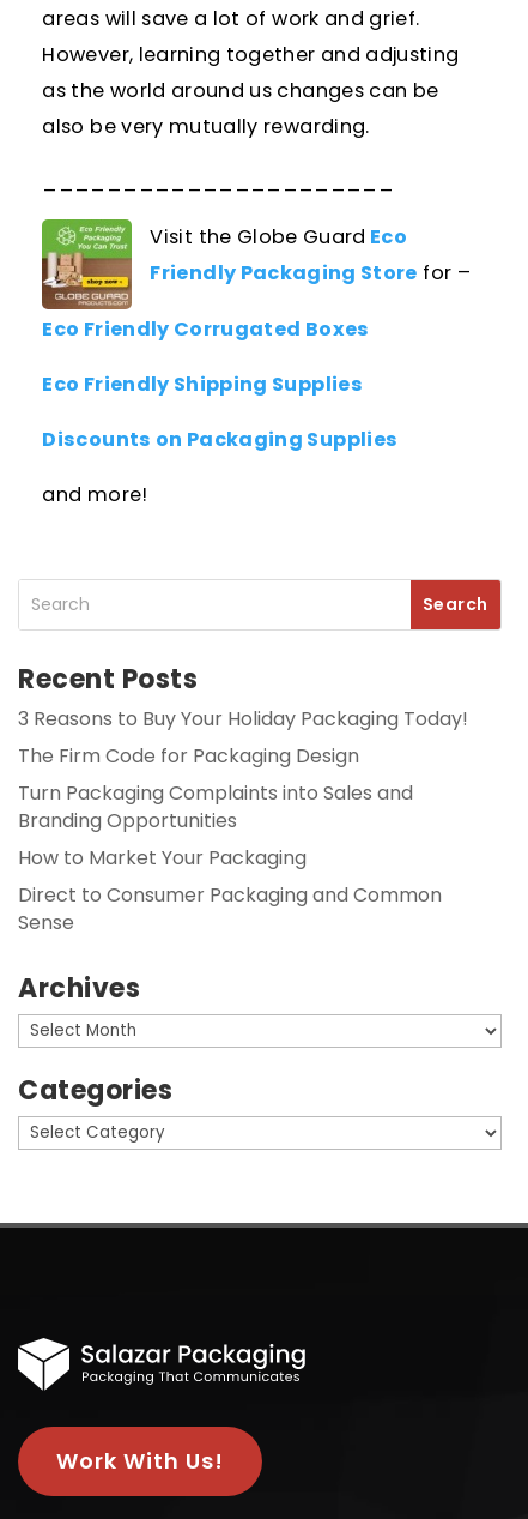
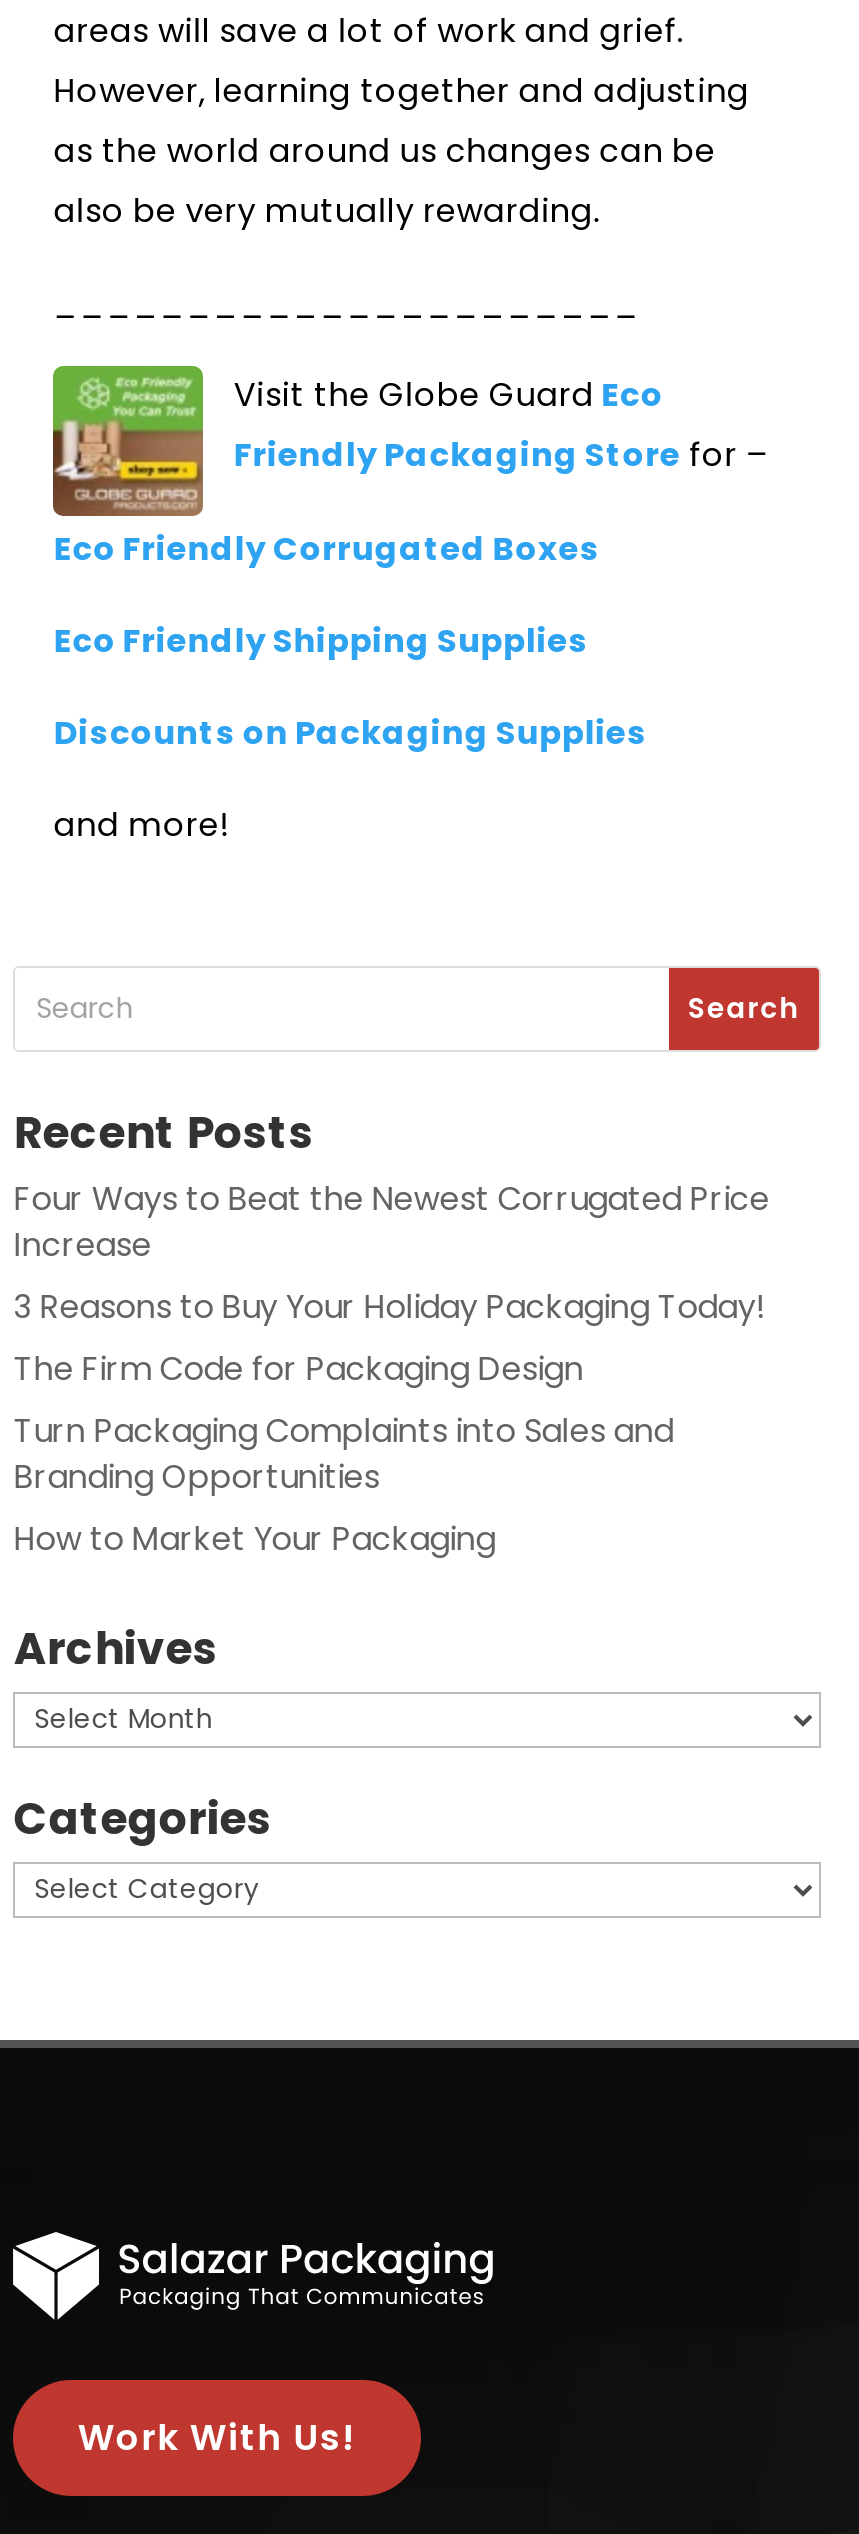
none -> [14,1176,770,1268] Four Ways to Beat the Newest Corrugated Price | Increase
moved [18,705,469,872] -> [14,1284,766,1562]: 3 Reasons to Buy Your Holiday Packaging Today! | The Firm Code for Packaging Design | Turn Packaging Complaints into Sales and | Branding Opportunities | How to Market Your Packaging
[18,881,442,936] Direct to Consumer Packaging and Common | Sense -> none

